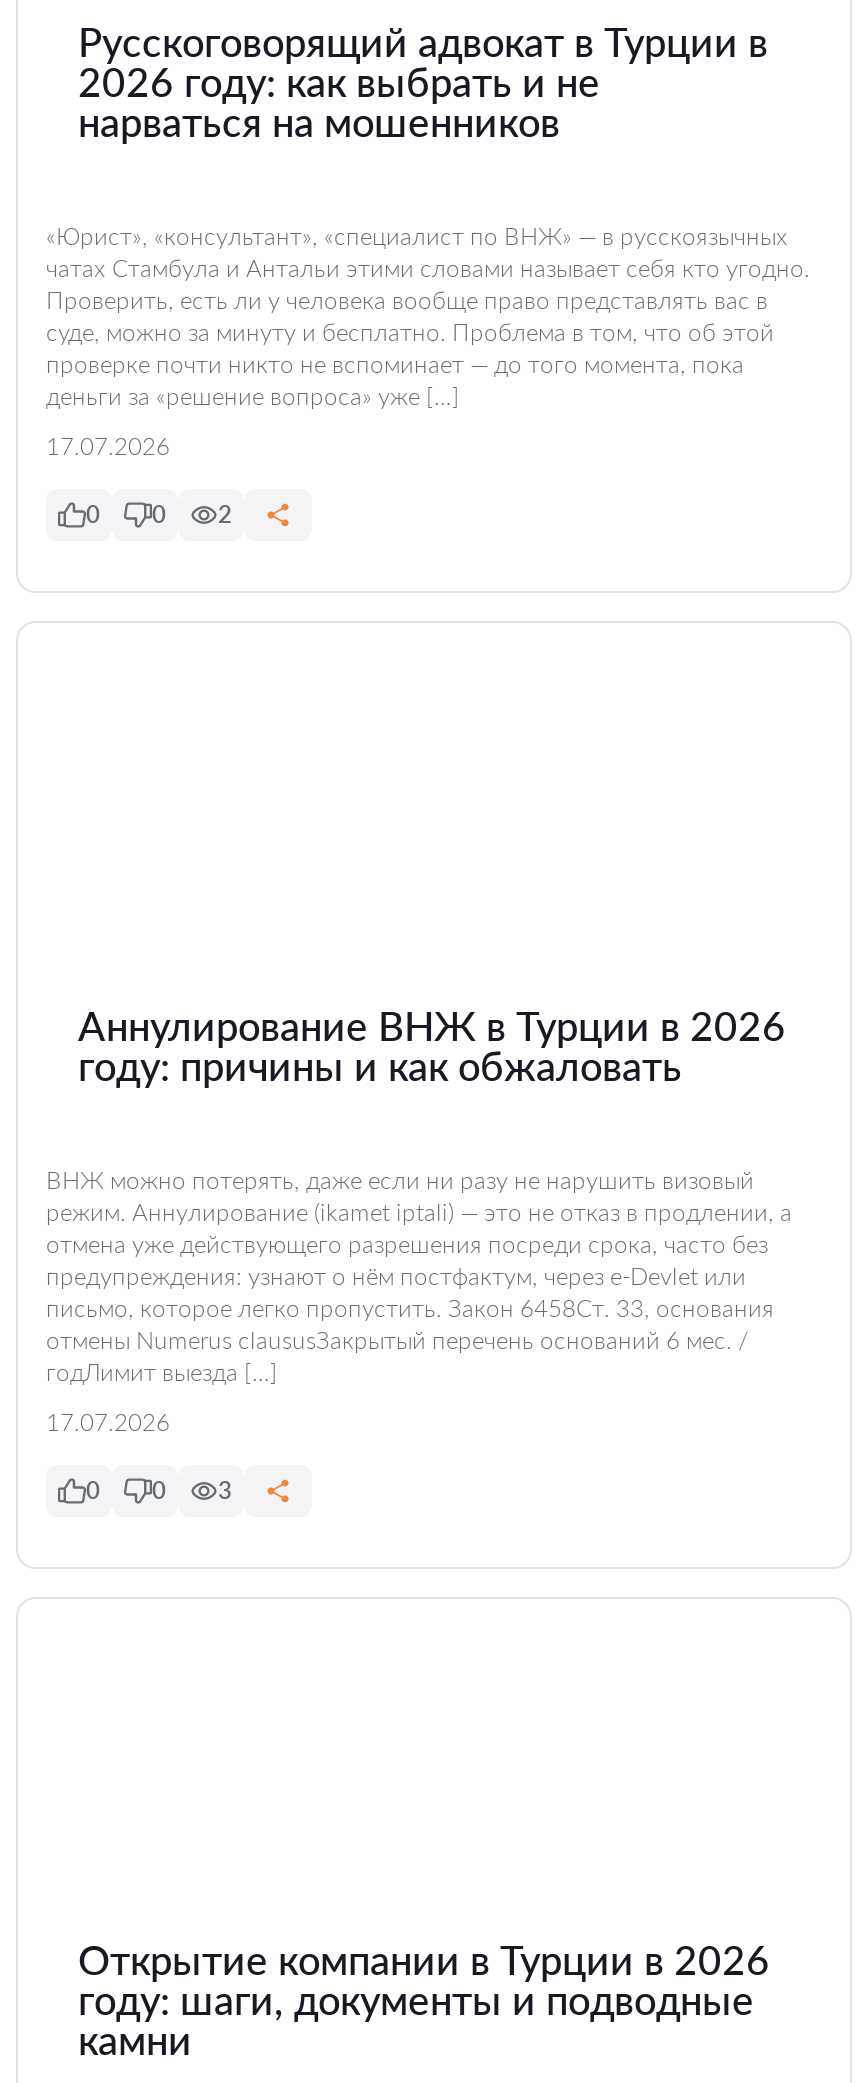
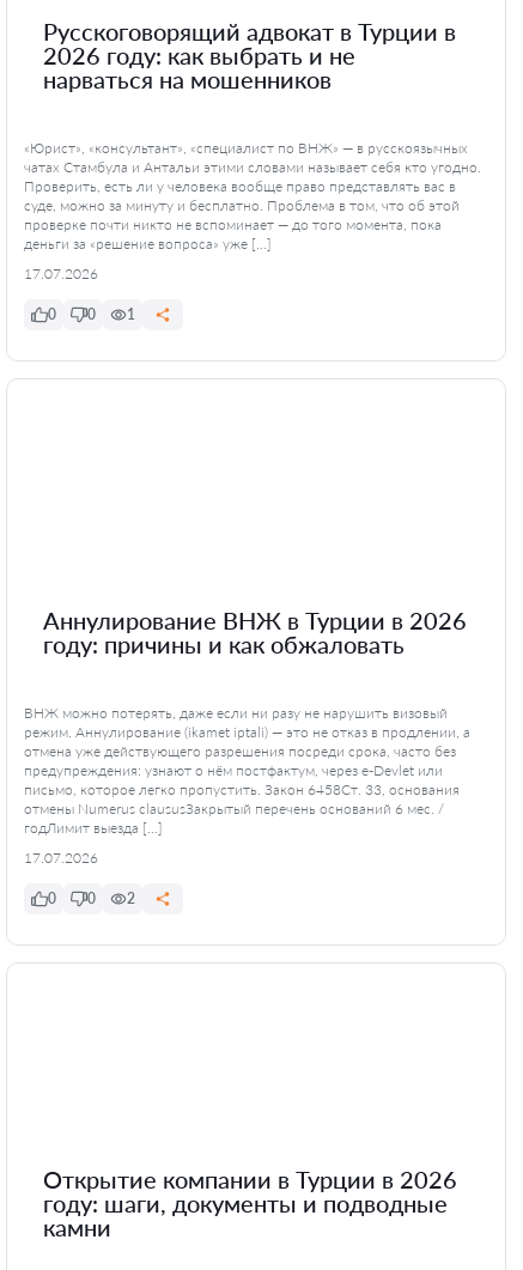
[218,500,232,530] 2 -> [127,306,135,324] 1
[218,1475,232,1505] 3 -> [127,889,135,907] 2

